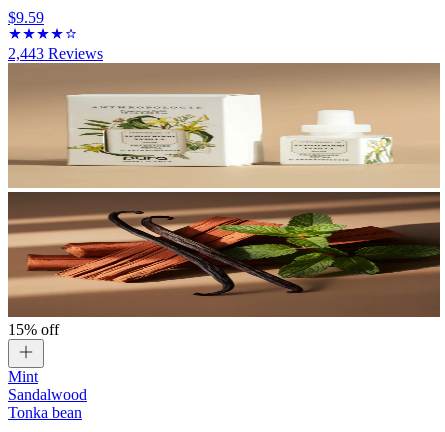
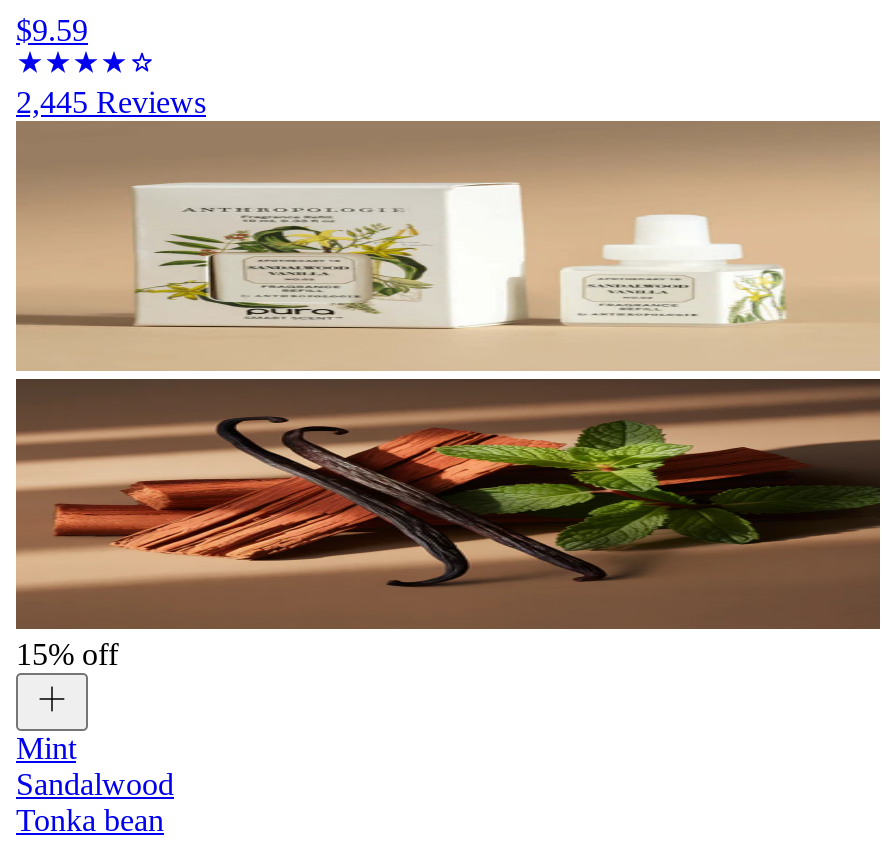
[8,45,103,62] 2,443 Reviews -> [16,86,206,120] 2,445 Reviews

